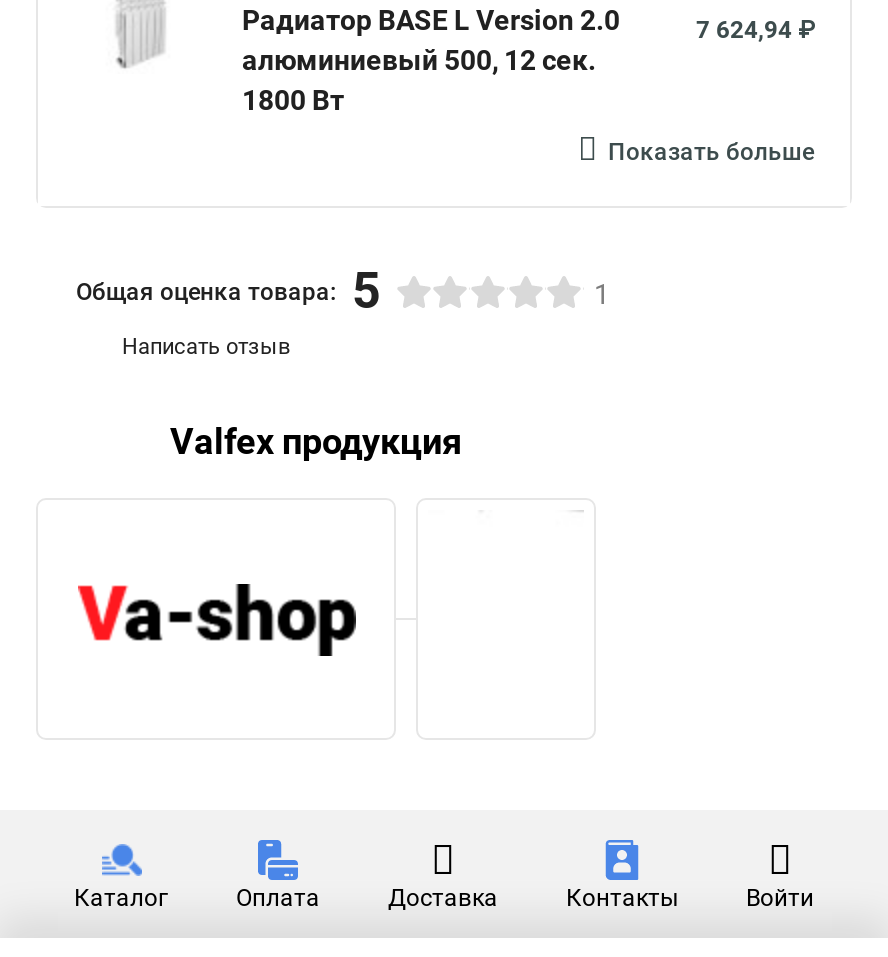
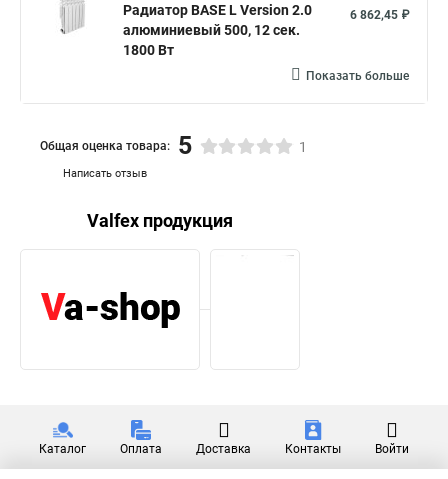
[696,16,814,44] 7 624,94 ₽ -> [350,8,409,22] 6 862,45 ₽

